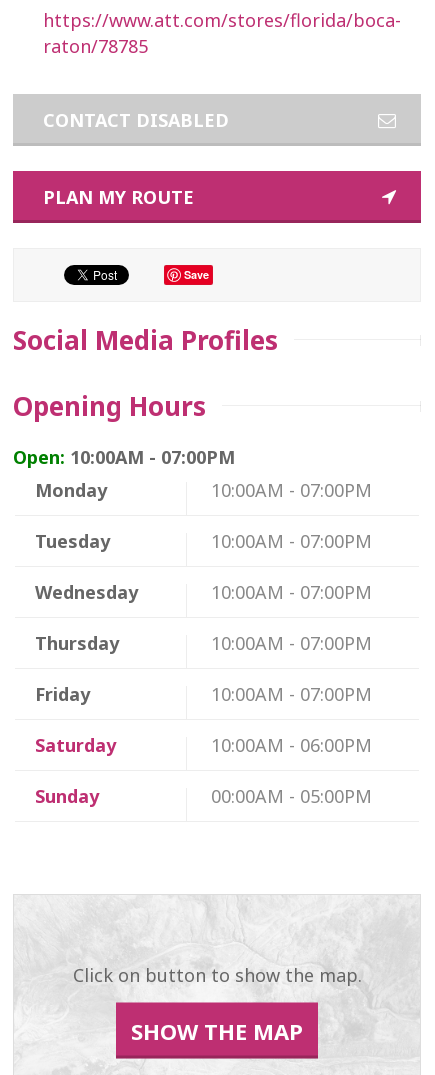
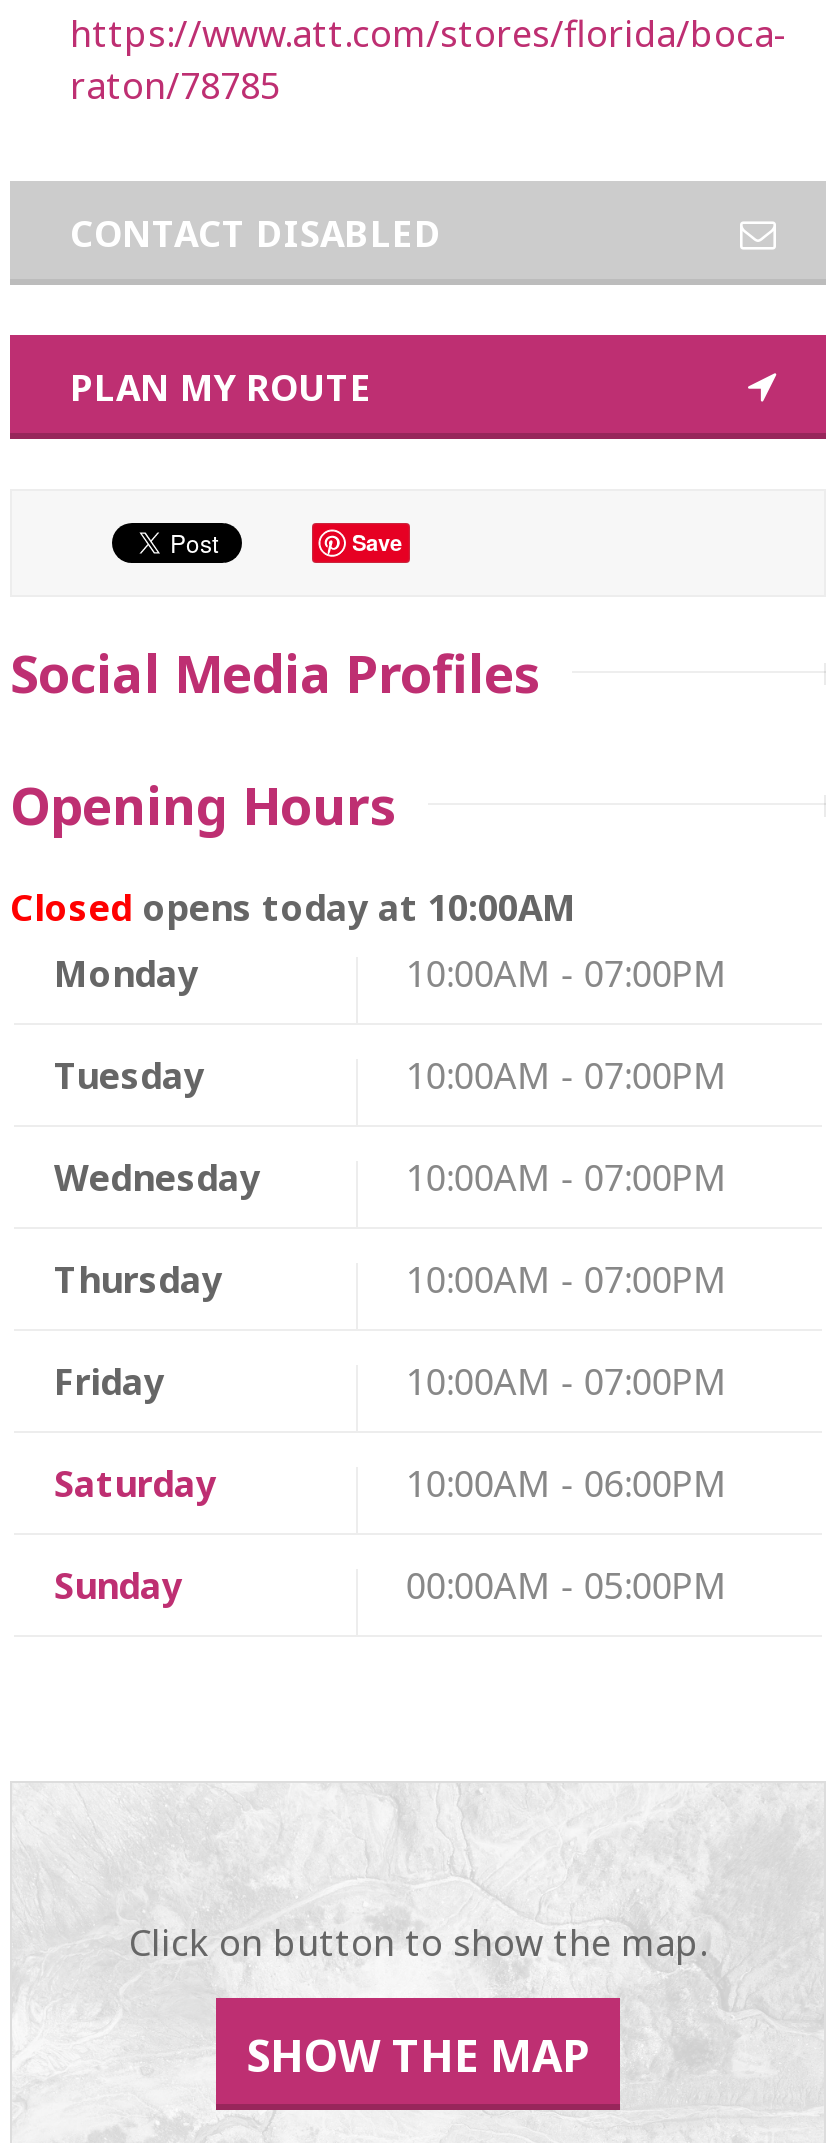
[13,445,235,469] Open: 10:00AM - 07:00PM -> [10,883,576,931] Closed opens today at 10:00AM

